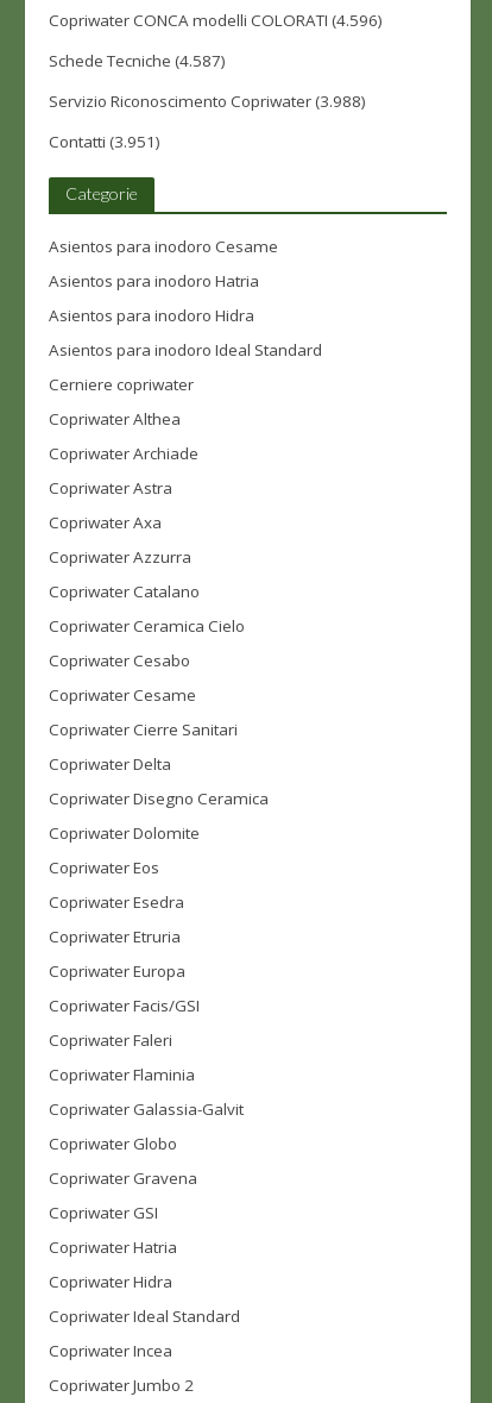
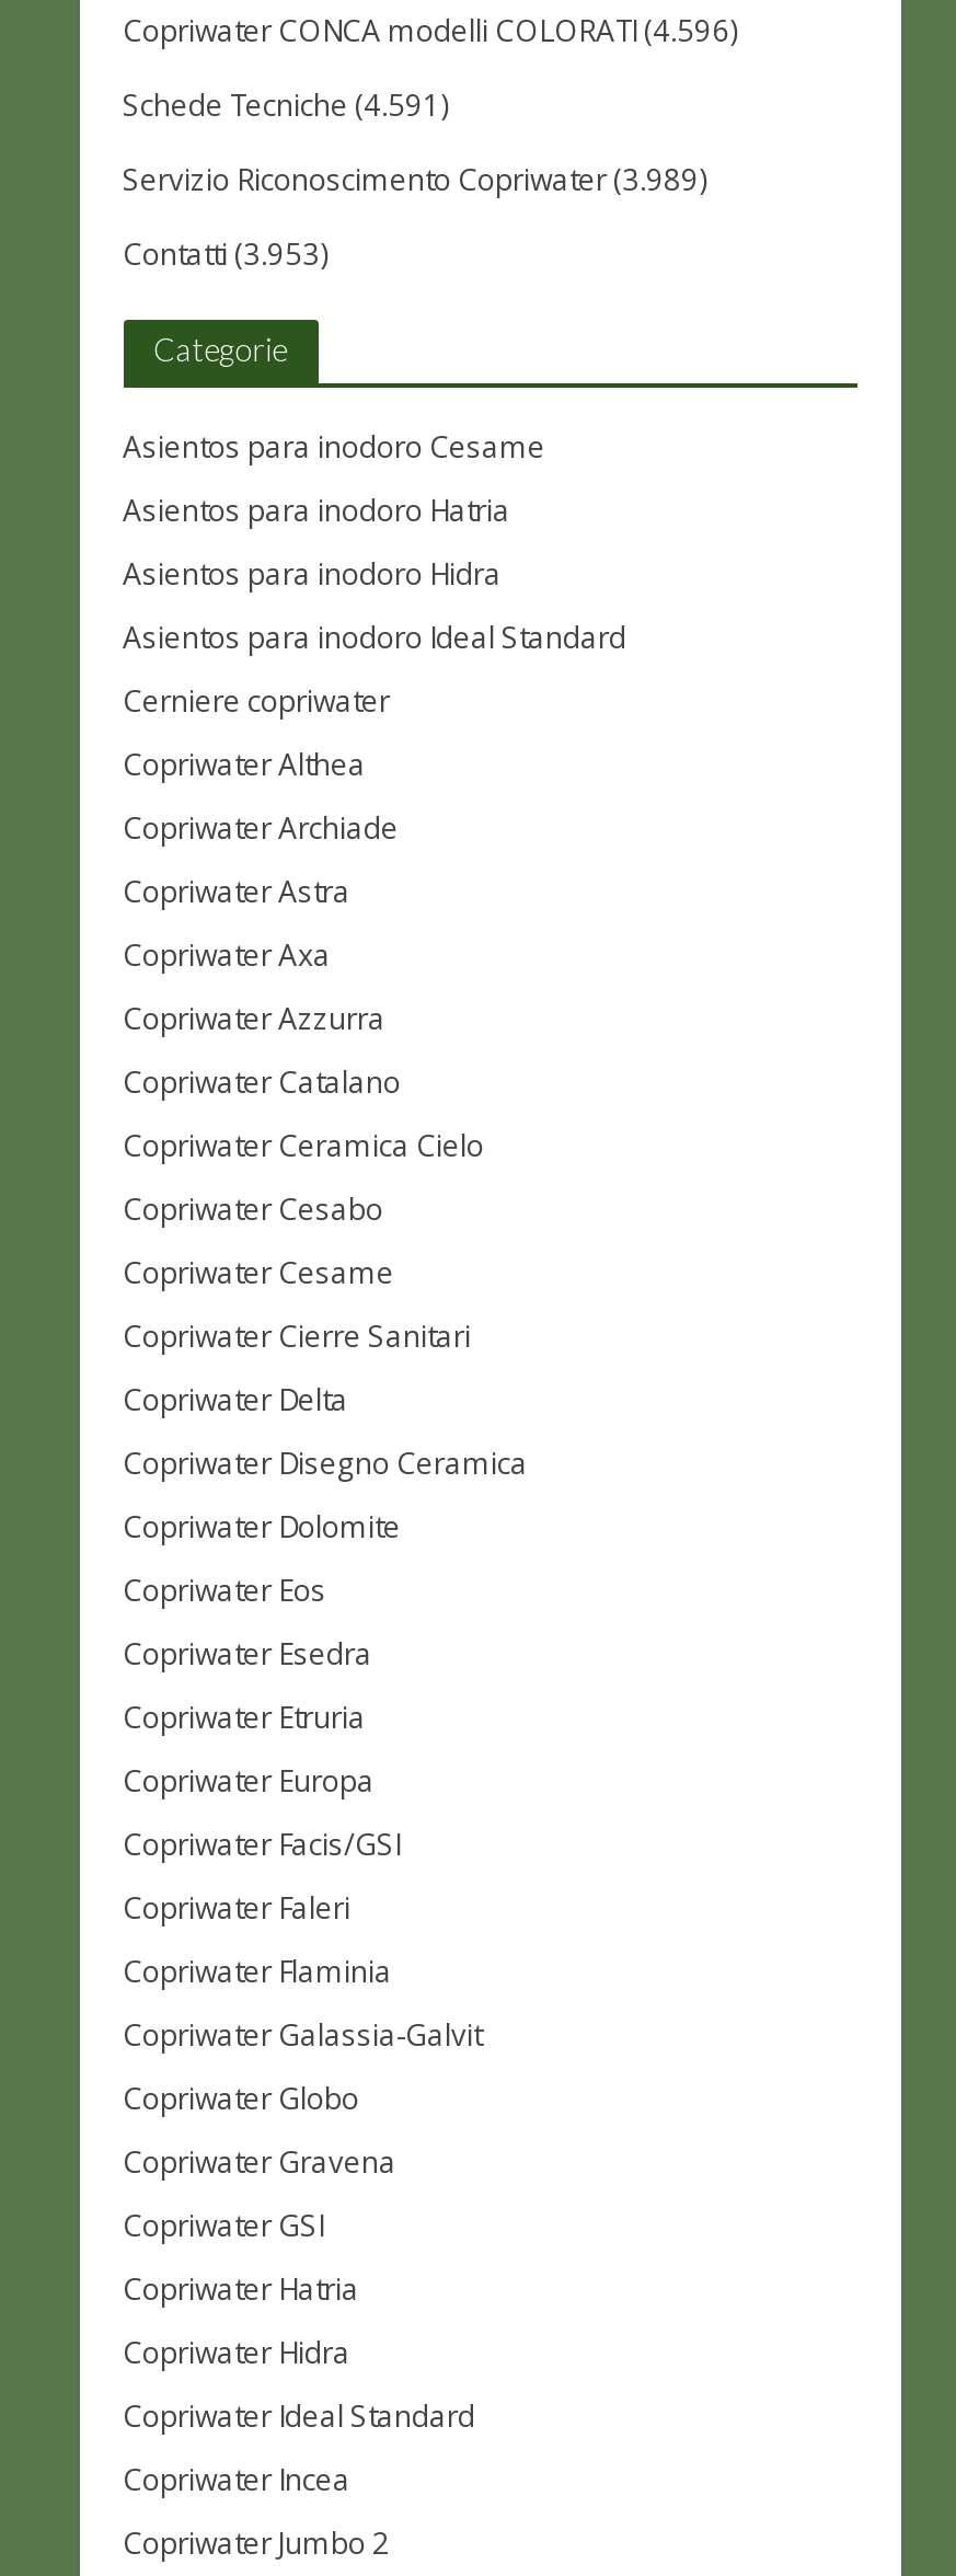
[48,50,225,71] Schede Tecniche (4.587) -> [123,85,449,125] Schede Tecniche (4.591)
[48,90,365,112] Servizio Riconoscimento Copriwater (3.988) -> [123,160,707,199] Servizio Riconoscimento Copriwater (3.989)
[48,131,160,152] Contatti (3.951) -> [123,234,329,274] Contatti (3.953)

